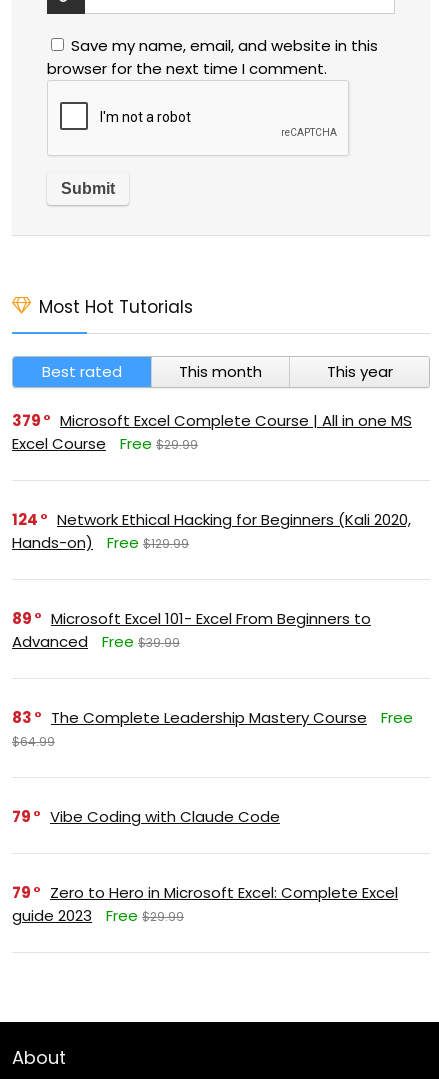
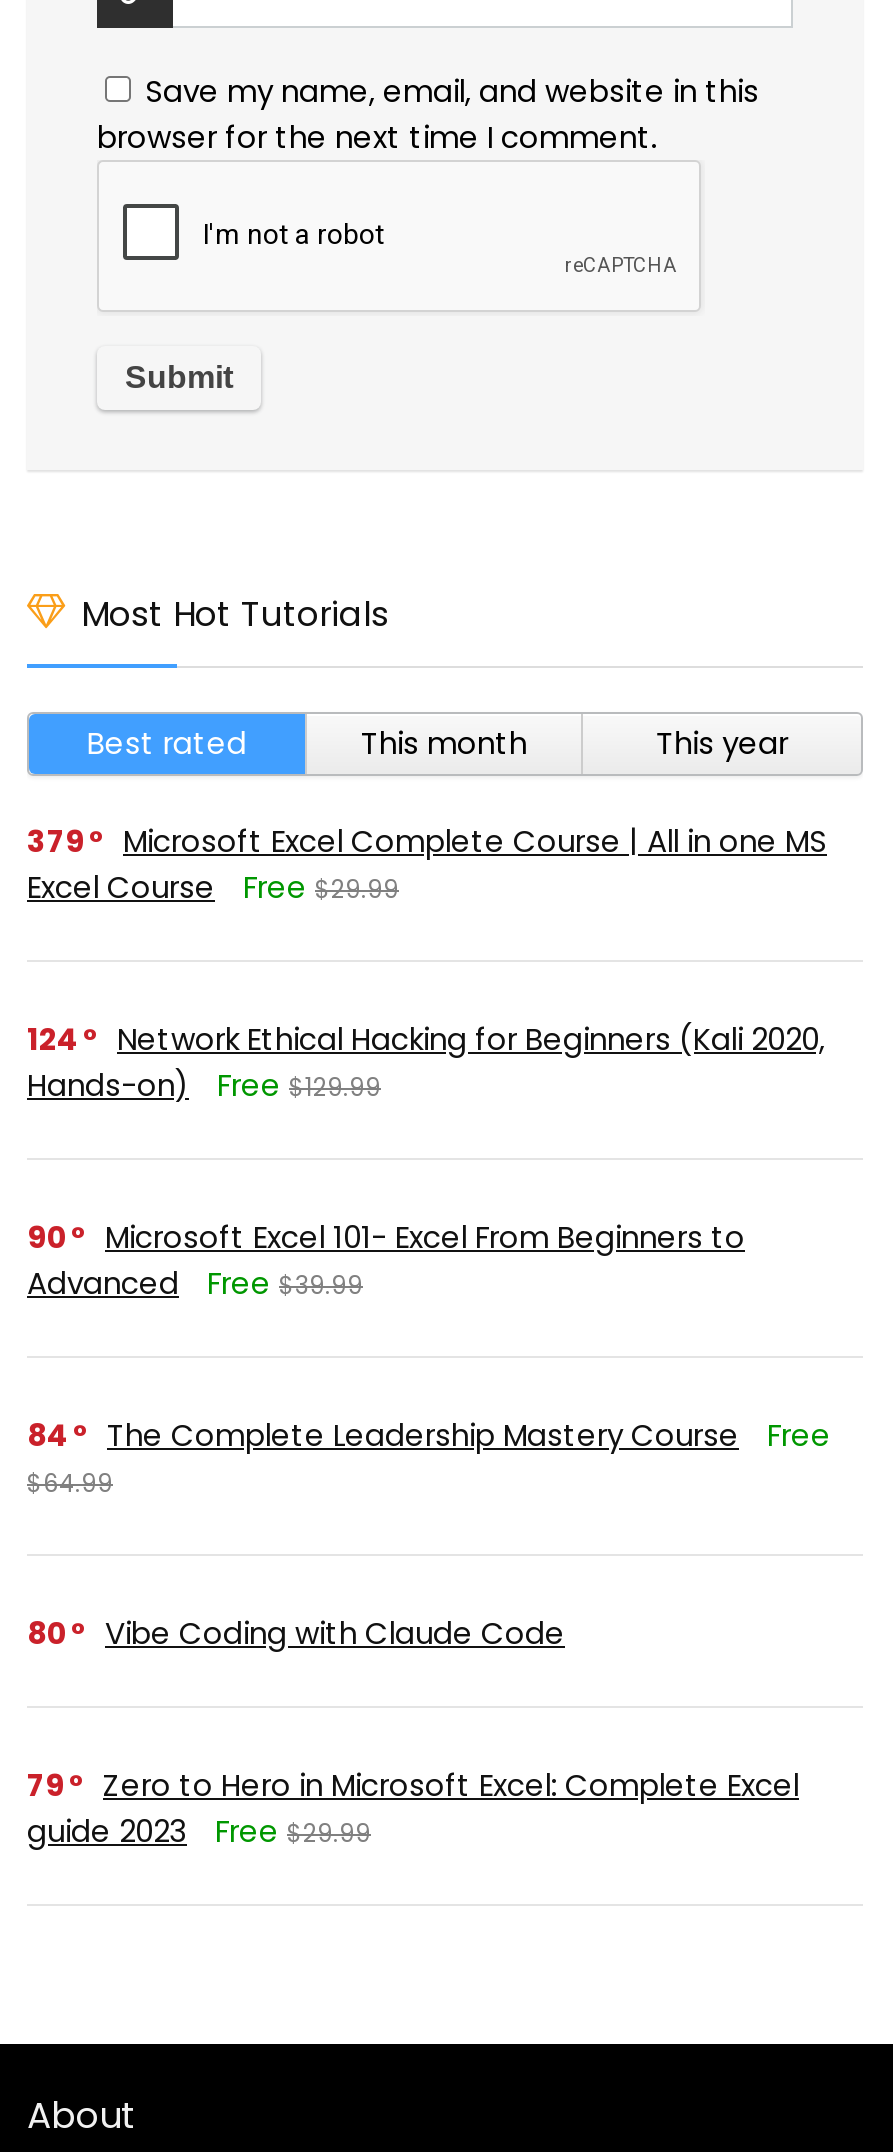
[12,607,371,628] 89 Microsoft Excel 101- Excel From Beginners to -> [27,1215,745,1257] 90 Microsoft Excel 101- Excel From Beginners to
[12,706,413,727] 83 The Complete Leadership Mastery Course Free -> [27,1413,831,1455] 84 The Complete Leadership Mastery Course Free
[12,805,280,826] 79 Vibe Coding with Claude Code -> [27,1611,565,1653] 80 Vibe Coding with Claude Code

